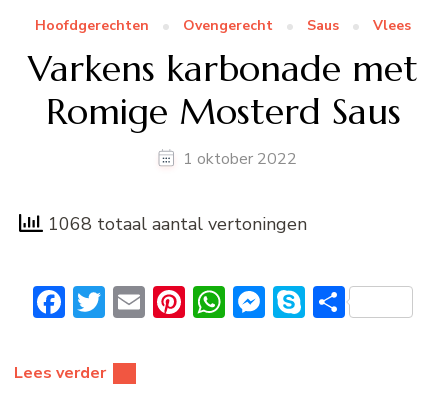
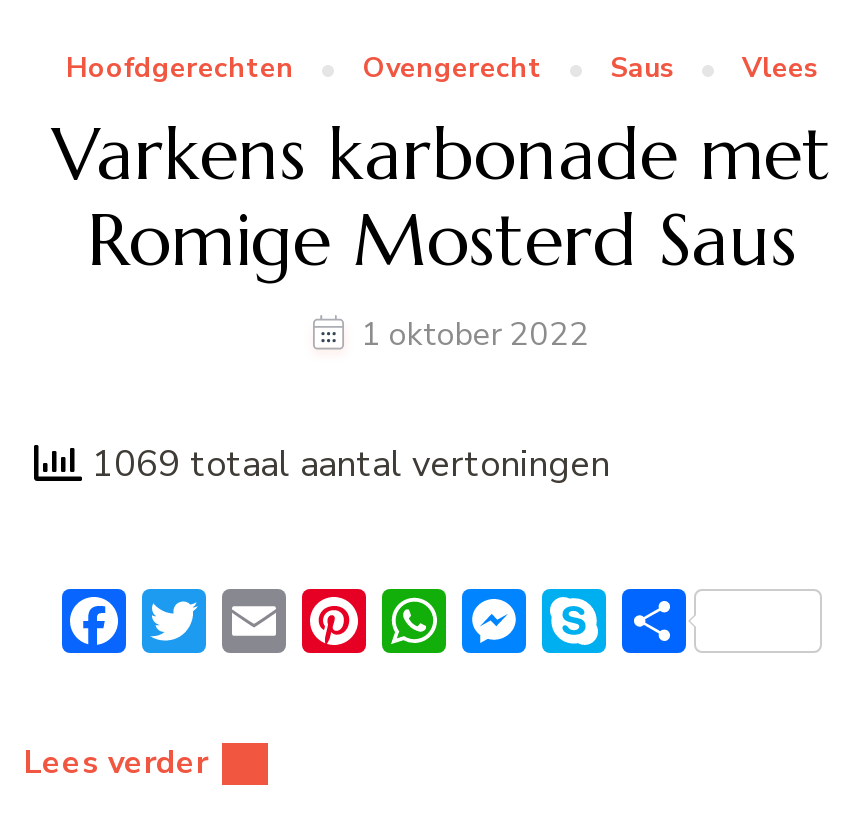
[43,211,307,235] 1068 totaal aantal vertoningen -> [82,440,610,488] 1069 totaal aantal vertoningen

